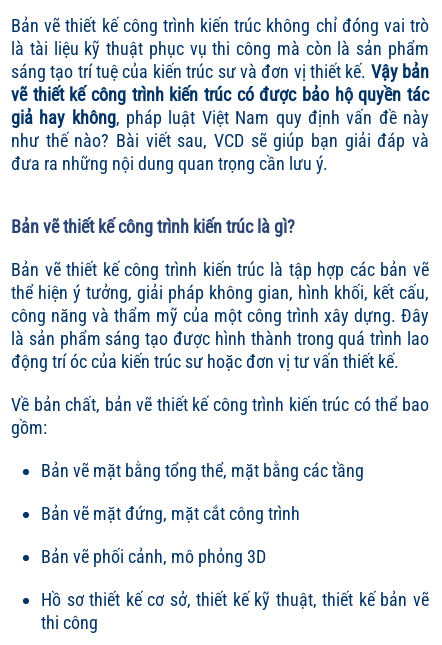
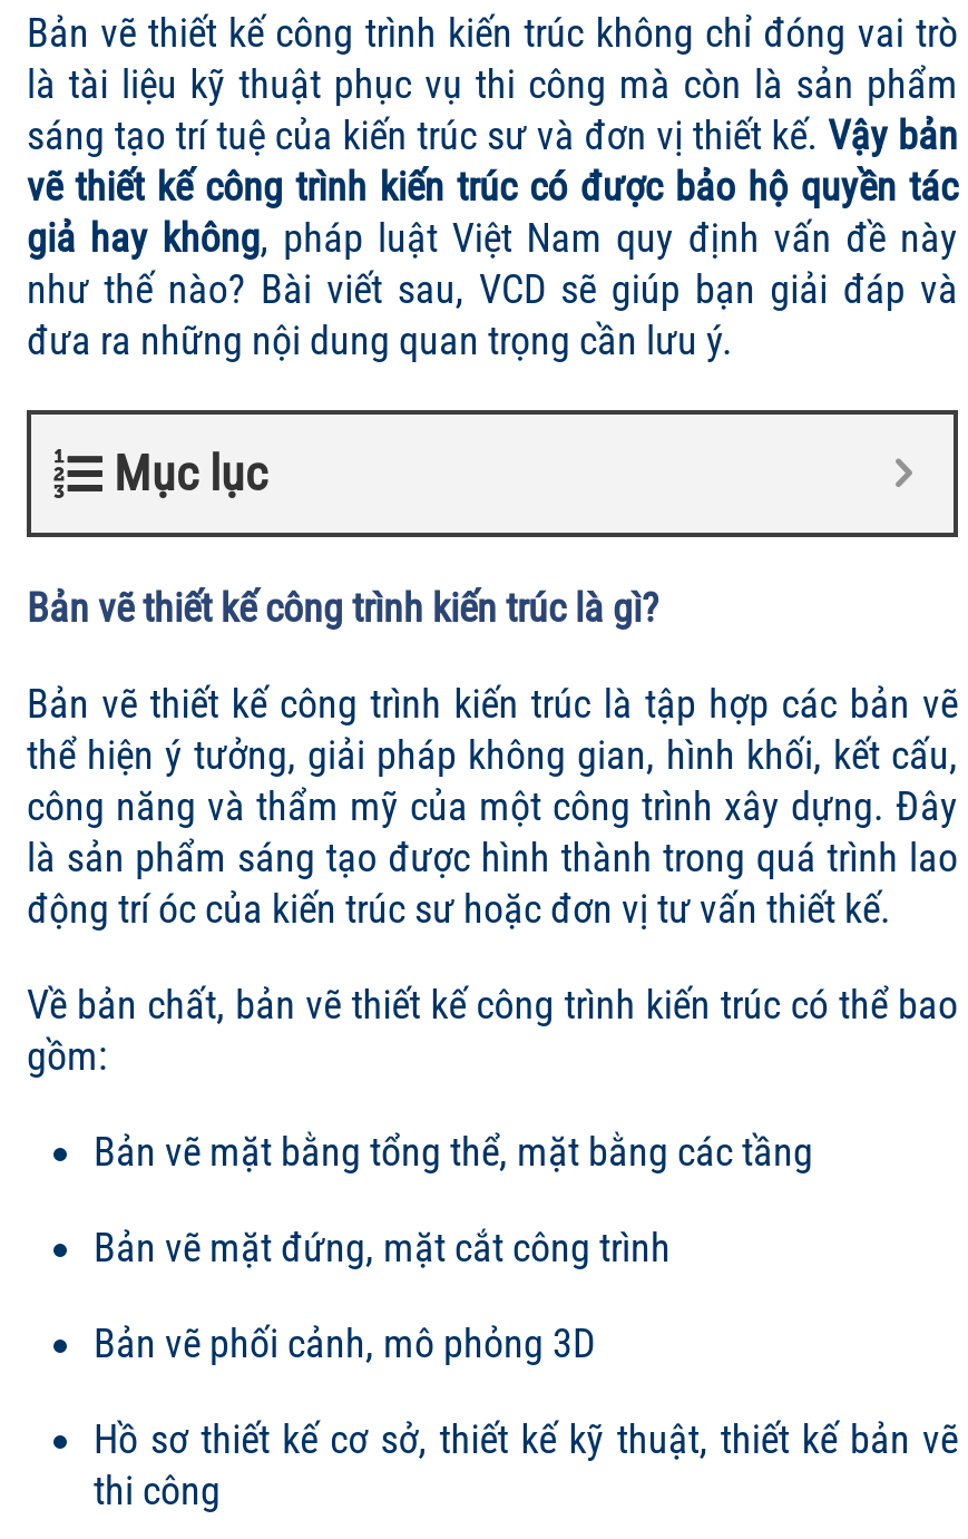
none -> [114,446,267,501] Mục lục

